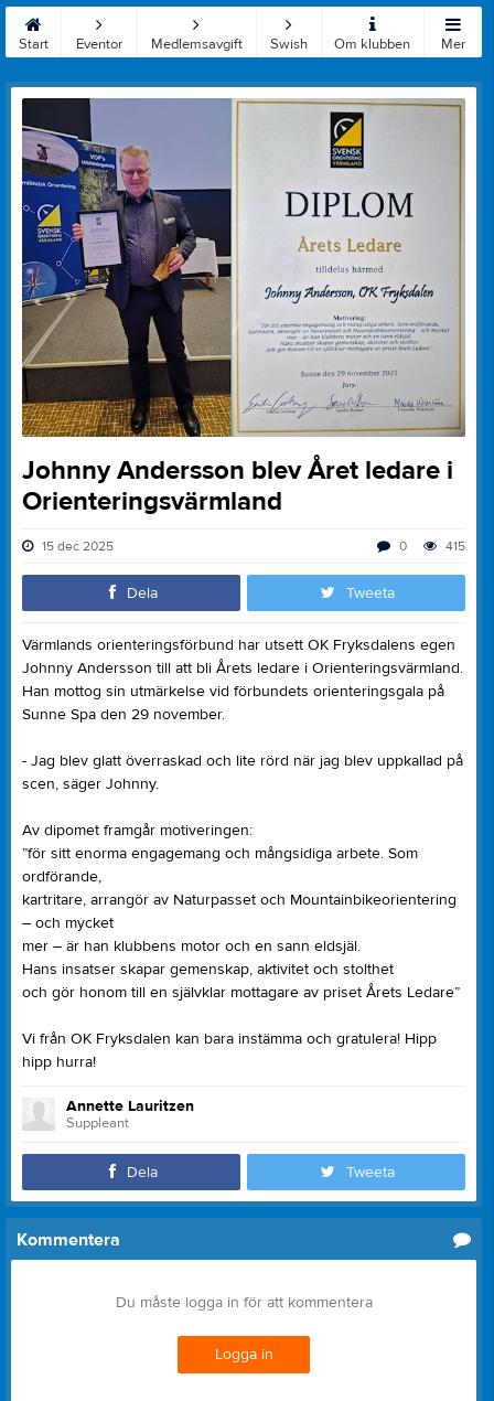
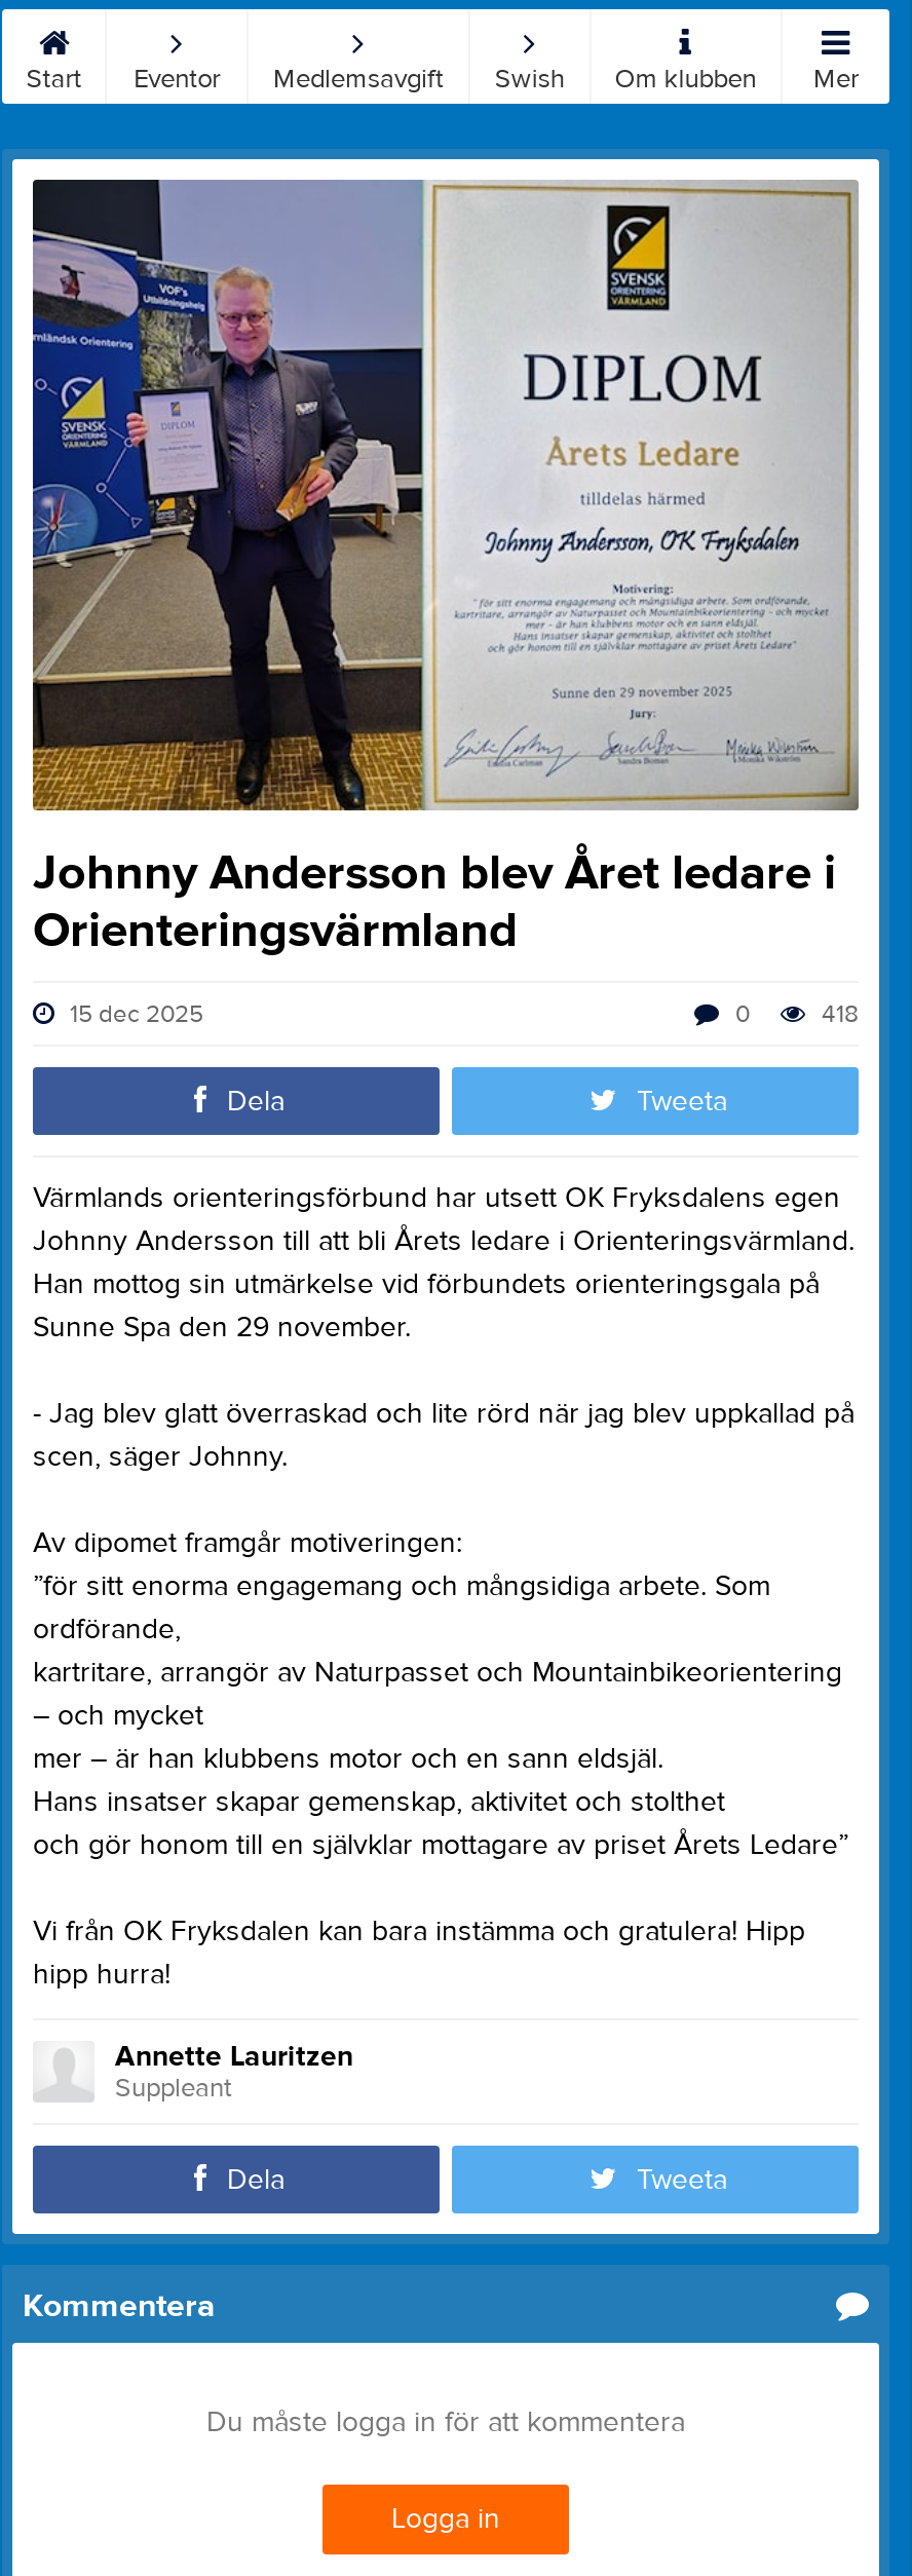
[396,537,465,555] 0 415 -> [729,997,859,1030] 0 418

